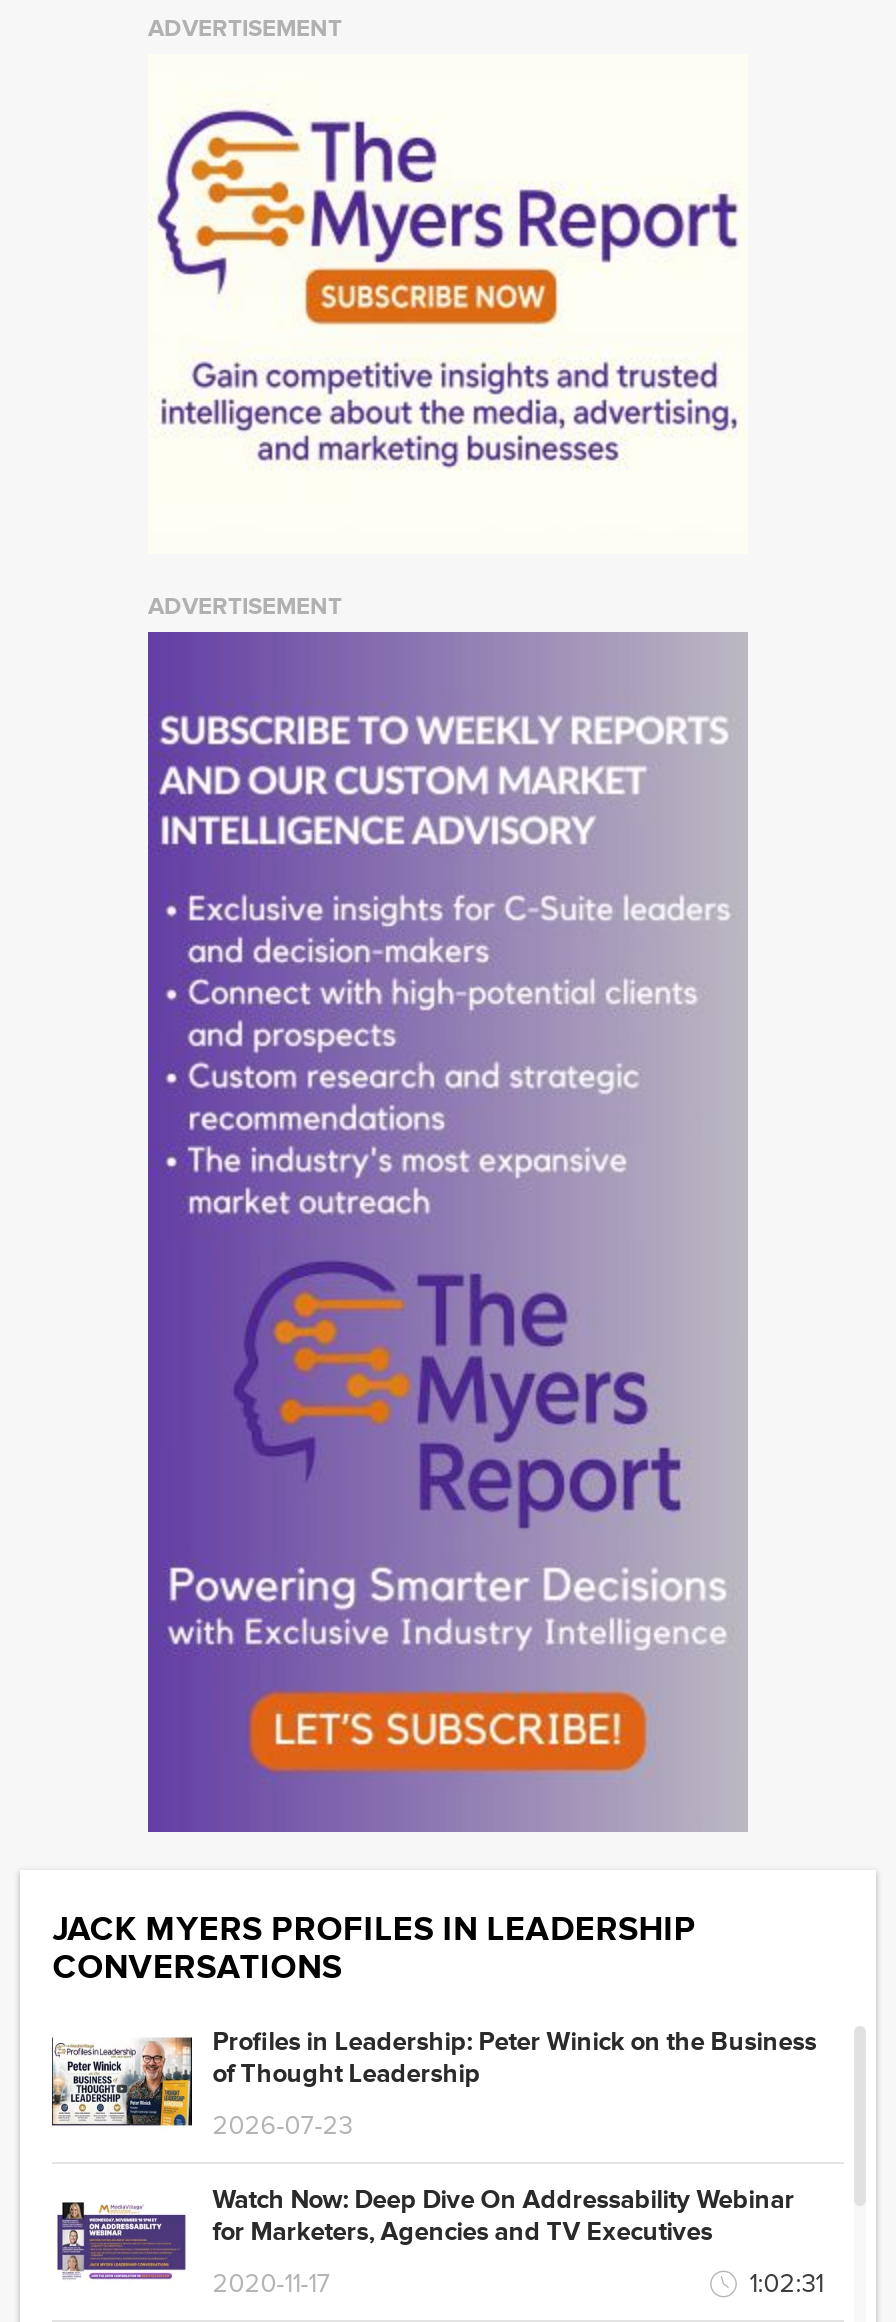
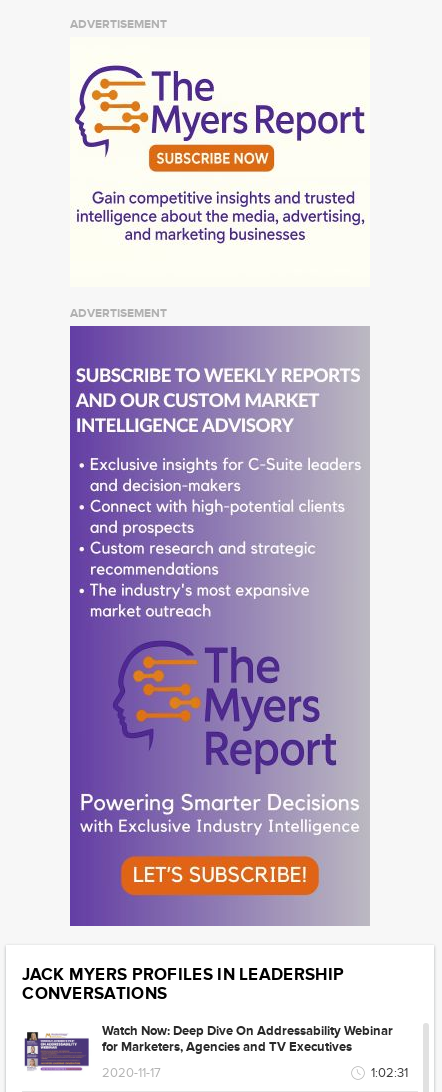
[50,2027,817,2143] [image] | Profiles in Leadership: Peter Winick on the Business | of Thought Leadership | 2026-07-23 -> none

